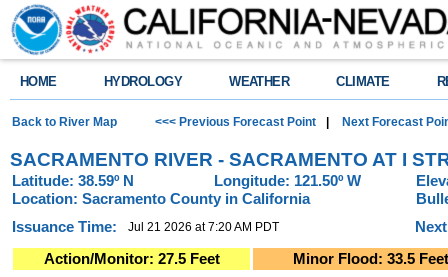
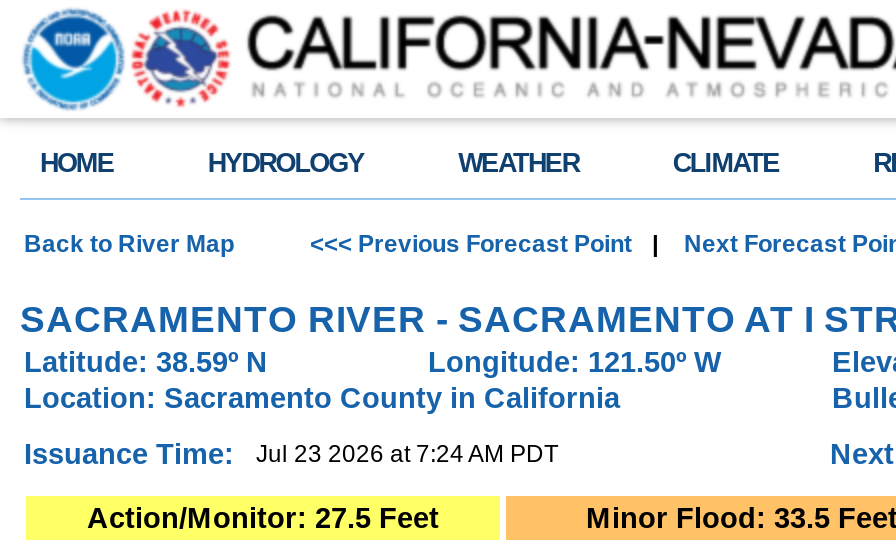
[12,219,279,235] Issuance Time: Jul 21 2026 at 7:20 AM PDT -> [24,438,558,470] Issuance Time: Jul 23 2026 at 7:24 AM PDT

